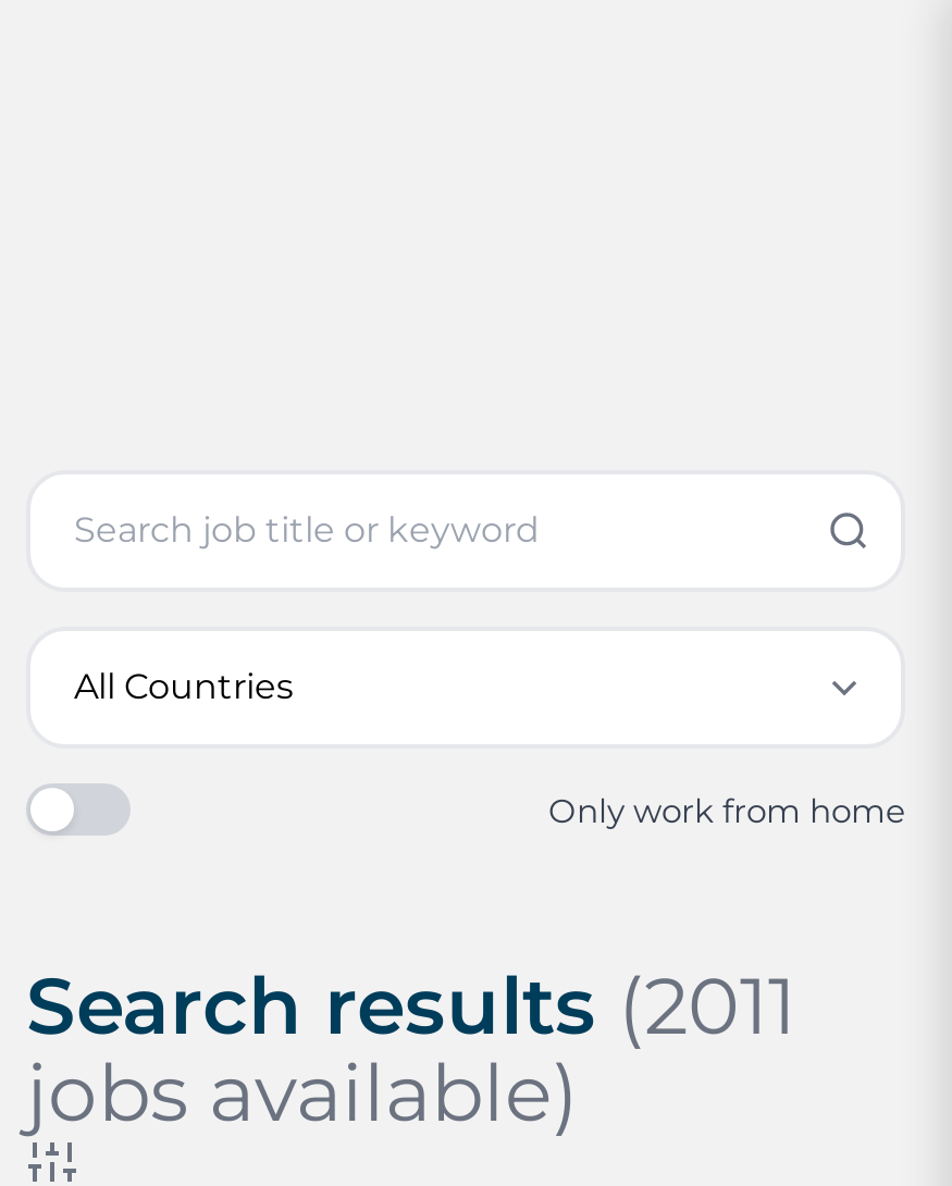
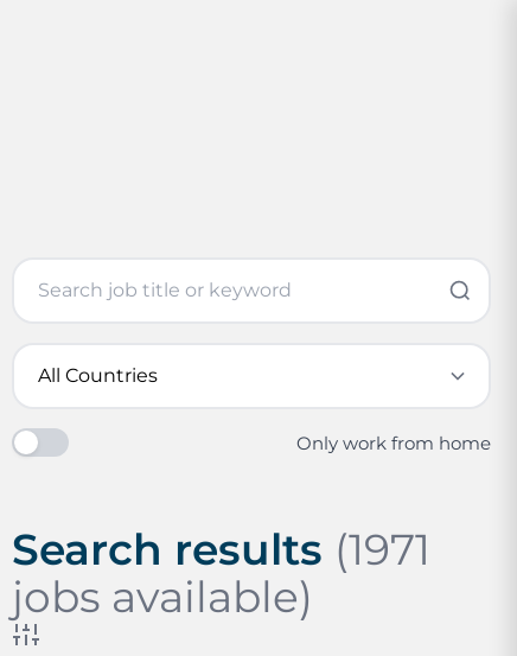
[26,958,796,1053] Search results (2011 -> [12,523,430,575] Search results (1971

